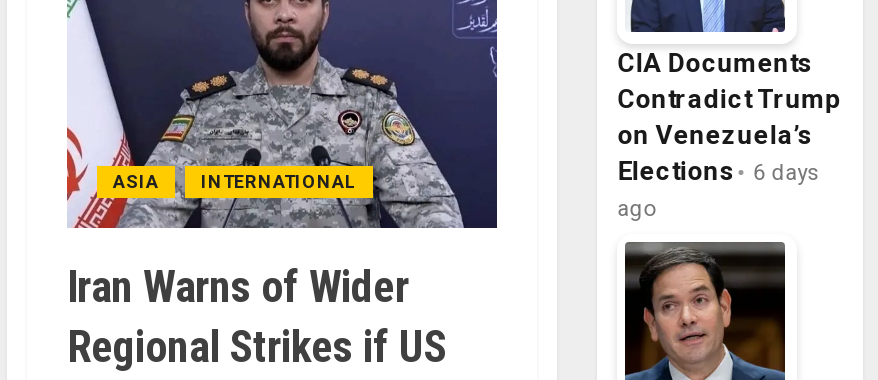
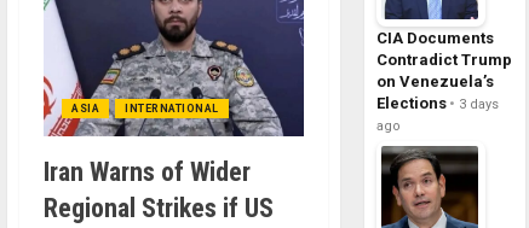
[618,157,820,187] Elections 6 days -> [377,95,499,113] Elections 3 days

